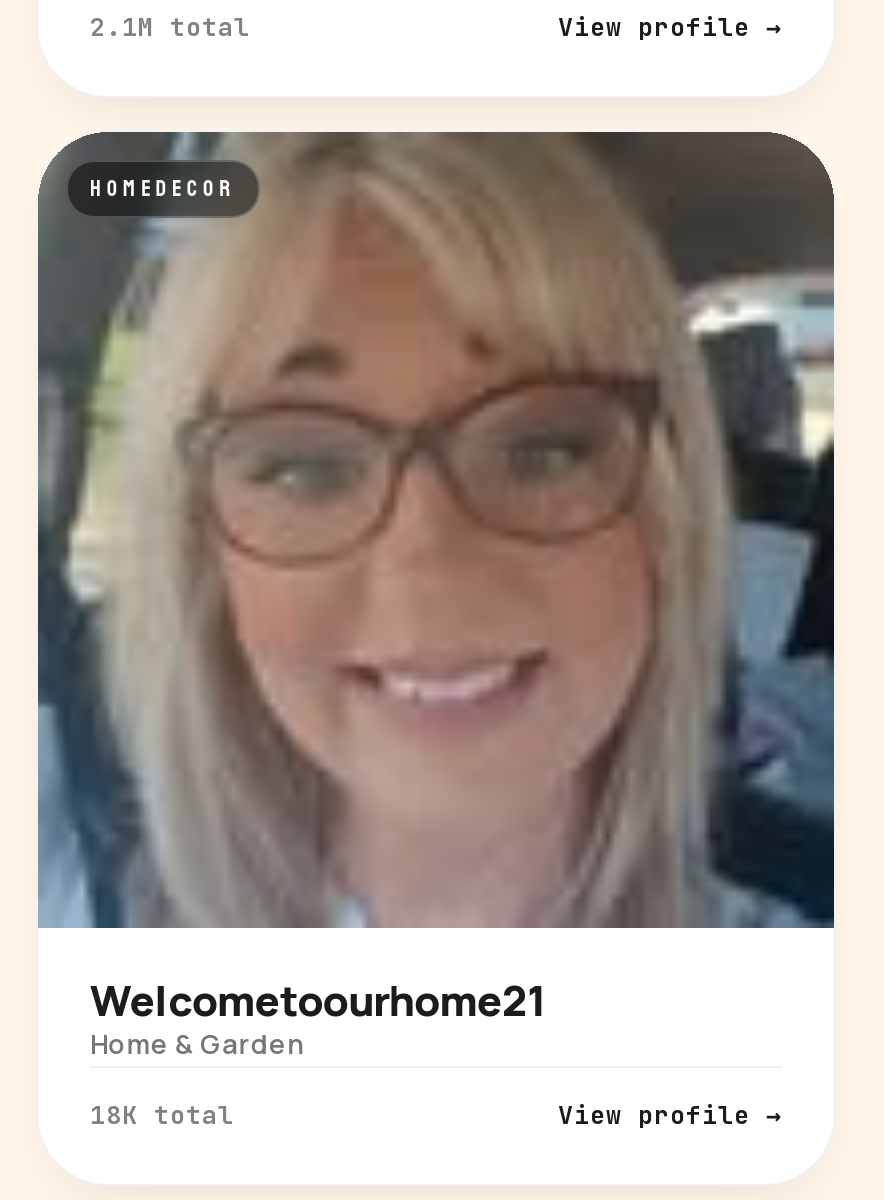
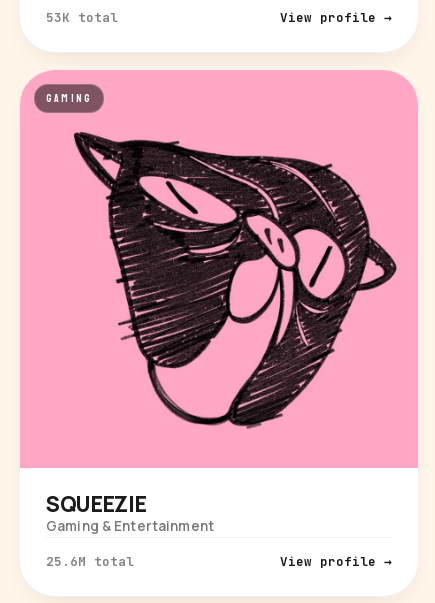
[90,10,250,44] 2.1M total -> [46,9,118,26] 53K total
[36,130,836,930] [image] | HOMEDECOR -> [20,70,418,468] [image] | GAMING
[90,972,547,1062] Welcometoourhome21 | Home & Garden -> [46,490,214,535] SQUEEZIE | Gaming & Entertainment
[90,1098,234,1132] 18K total -> [46,553,134,570] 25.6M total

